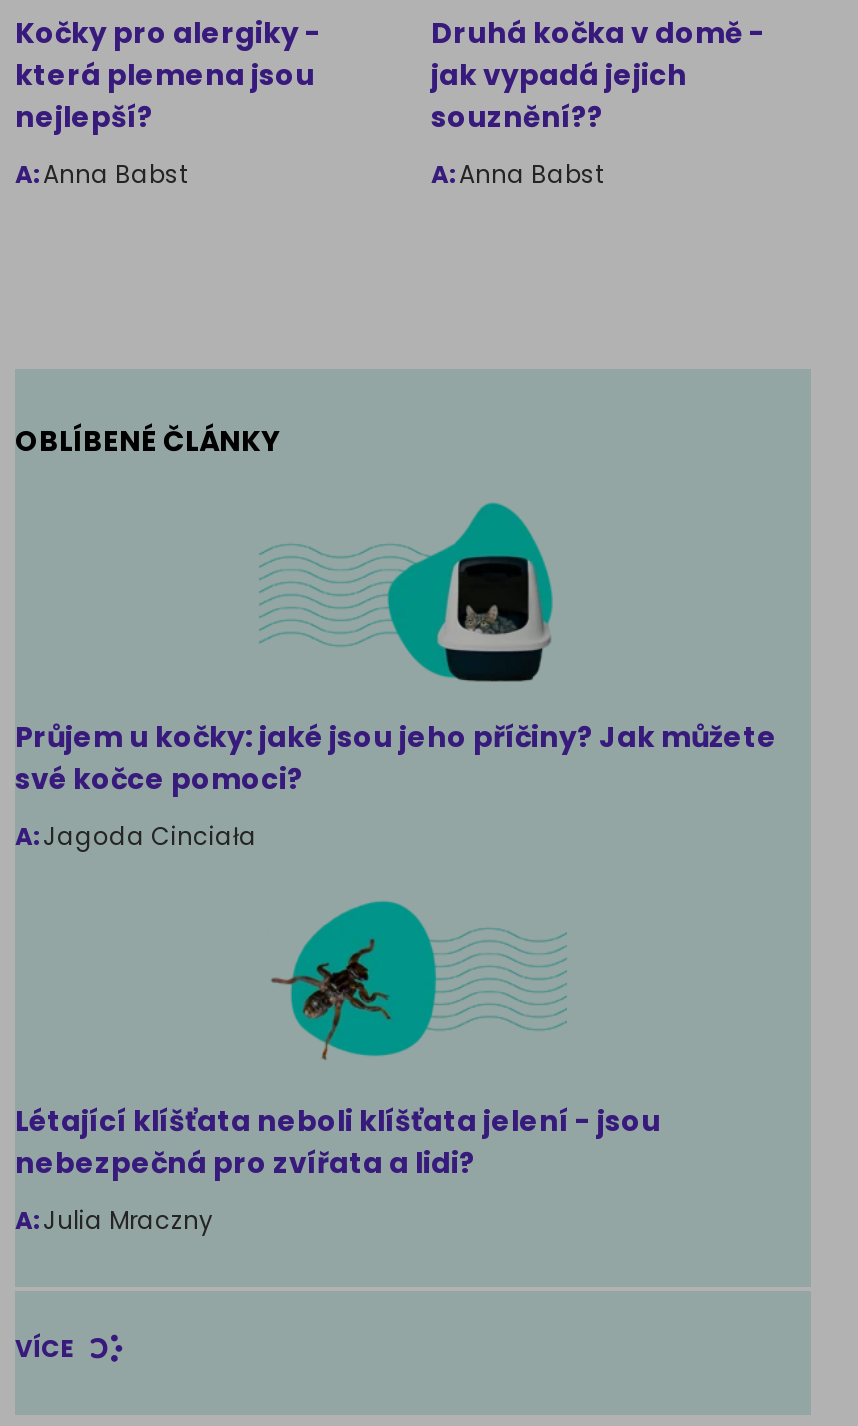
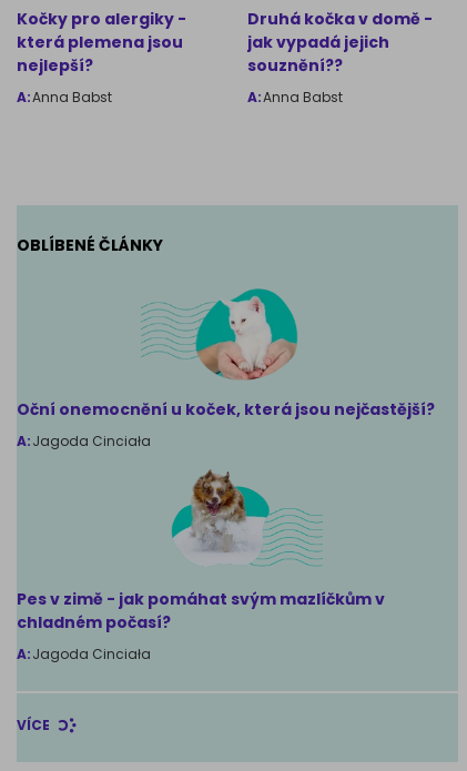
[15,501,777,800] [image] | Průjem u kočky: jaké jsou jeho příčiny? Jak můžete | své kočce pomoci? -> [17,280,435,421] [image] | Oční onemocnění u koček, která jsou nejčastější?
[15,889,661,1184] [image] | Létající klíšťata neboli klíšťata jelení - jsou | nebezpečná pro zvířata a lidi? -> [17,469,385,634] [image] | Pes v zimě - jak pomáhat svým mazlíčkům v | chladném počasí?
[15,1204,213,1238] A:Julia Mraczny -> [17,645,151,664] A:Jagoda Cinciała

